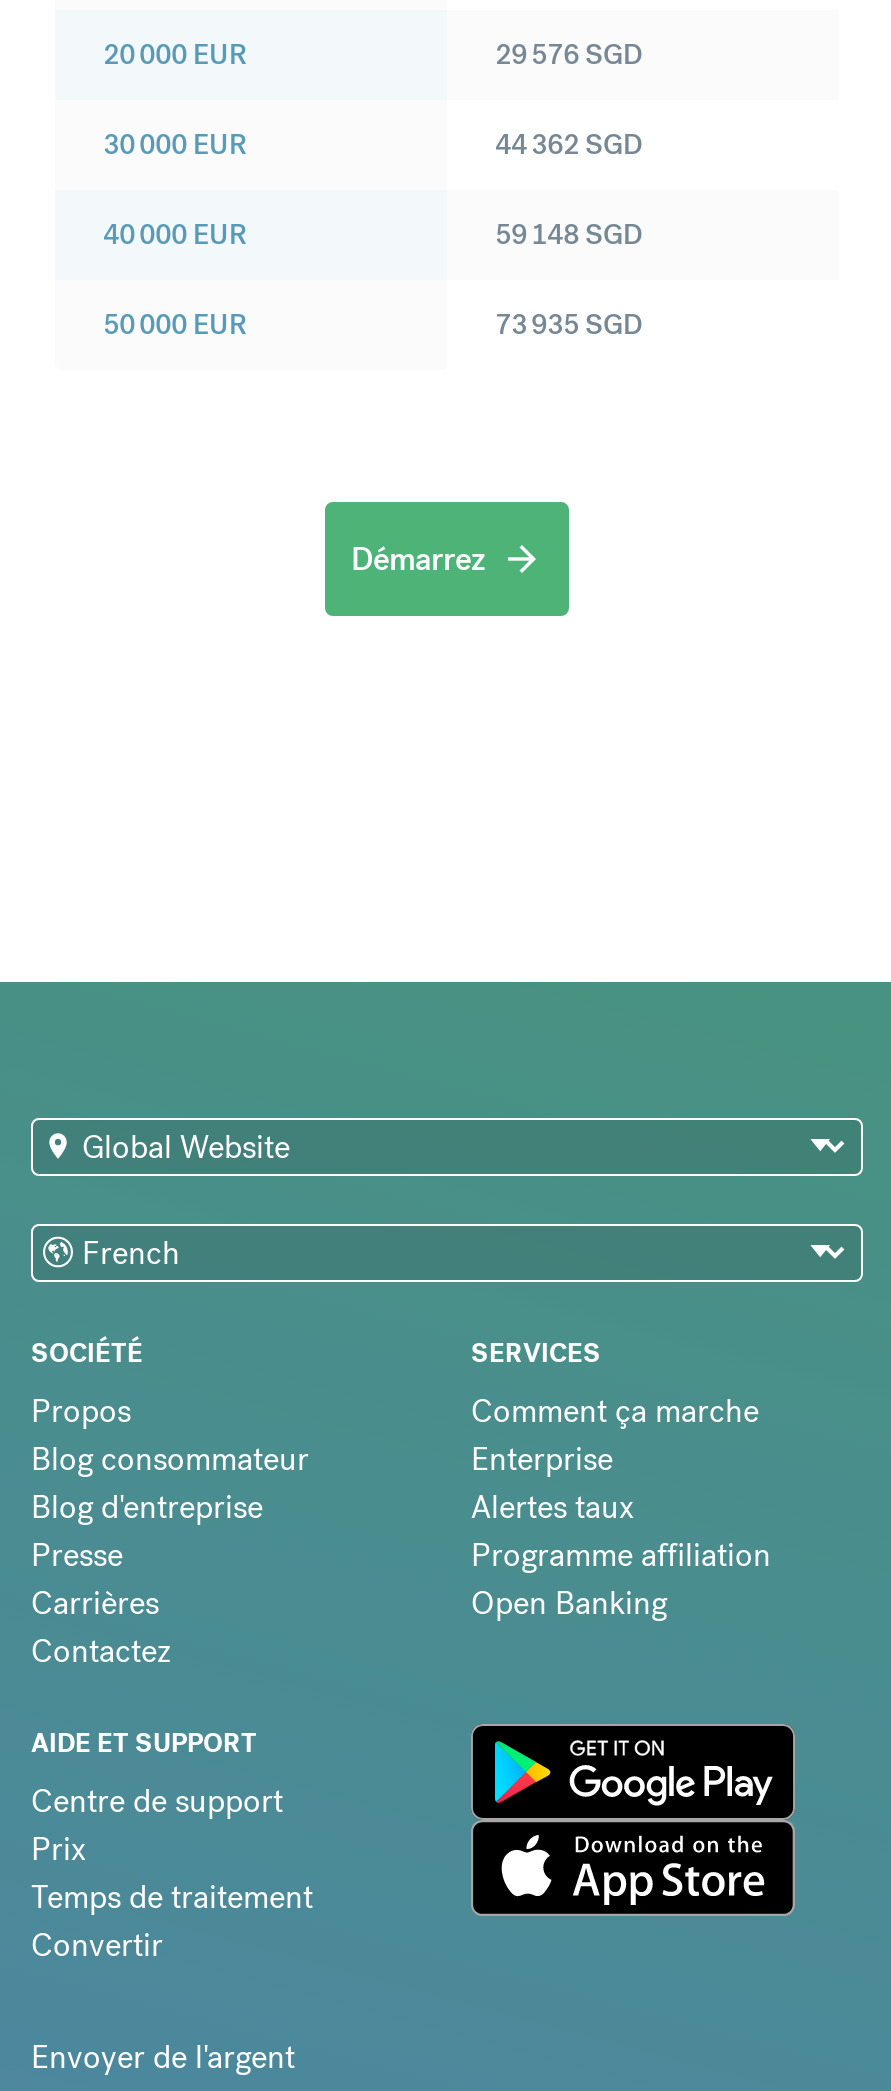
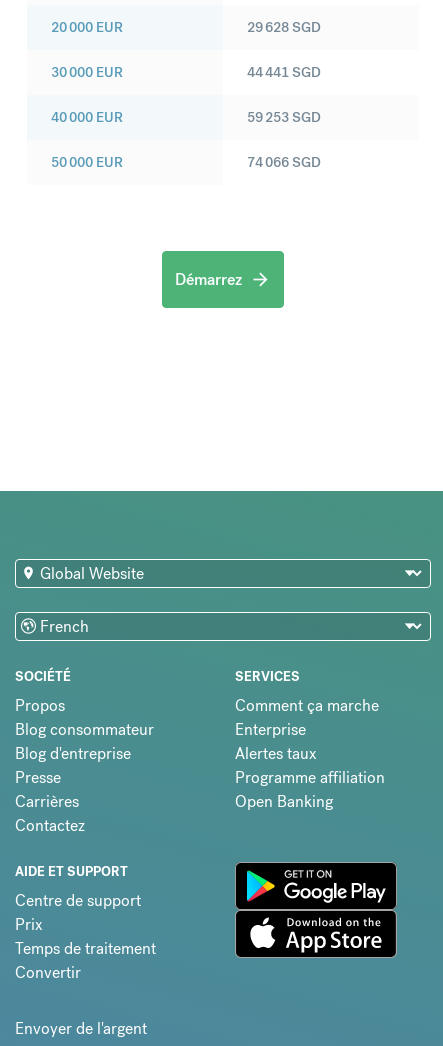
[495,36,643,72] 29 576 SGD -> [247,18,321,36] 29 628 SGD
[495,126,643,162] 44 362 SGD -> [247,63,321,81] 44 441 SGD
[495,216,643,252] 59 148 SGD -> [247,108,321,126] 59 253 SGD
[495,306,643,342] 73 935 SGD -> [247,153,321,171] 74 066 SGD

